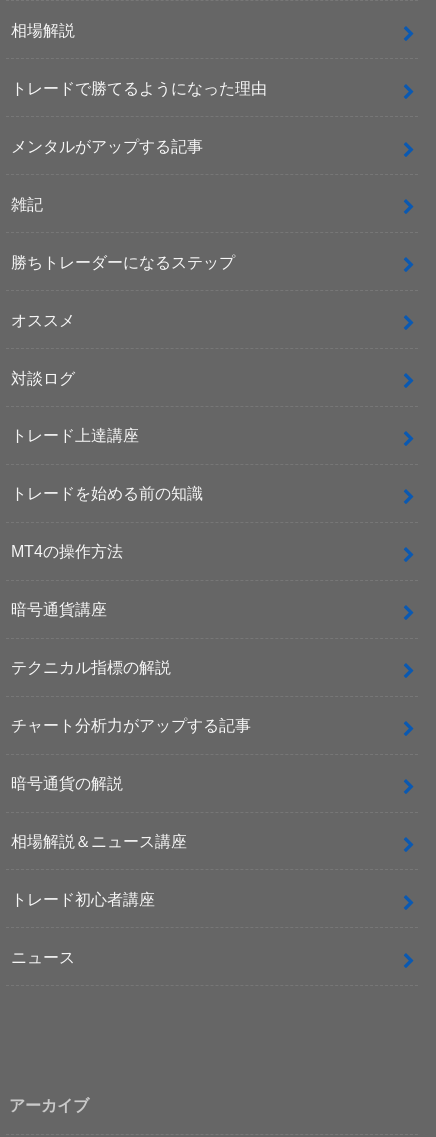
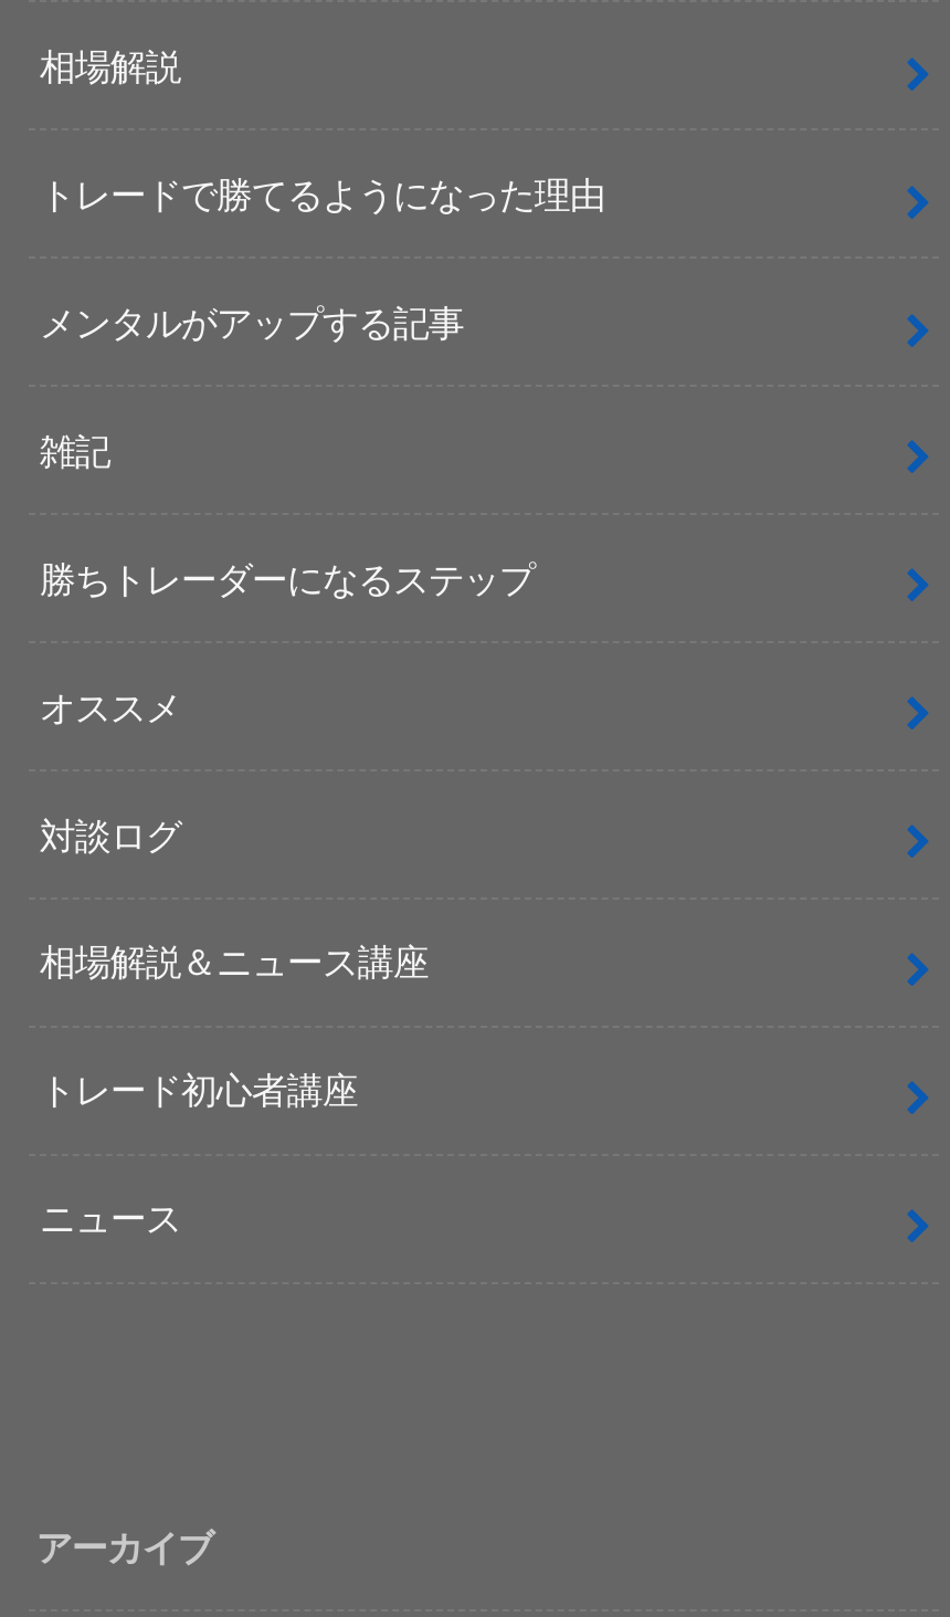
[11,426,251,792] トレード上達講座 | トレードを始める前の知識 | MT4の操作方法 | 暗号通貨講座 | テクニカル指標の解説 | チャート分析力がアップする記事 | 暗号通貨の解説 -> none

